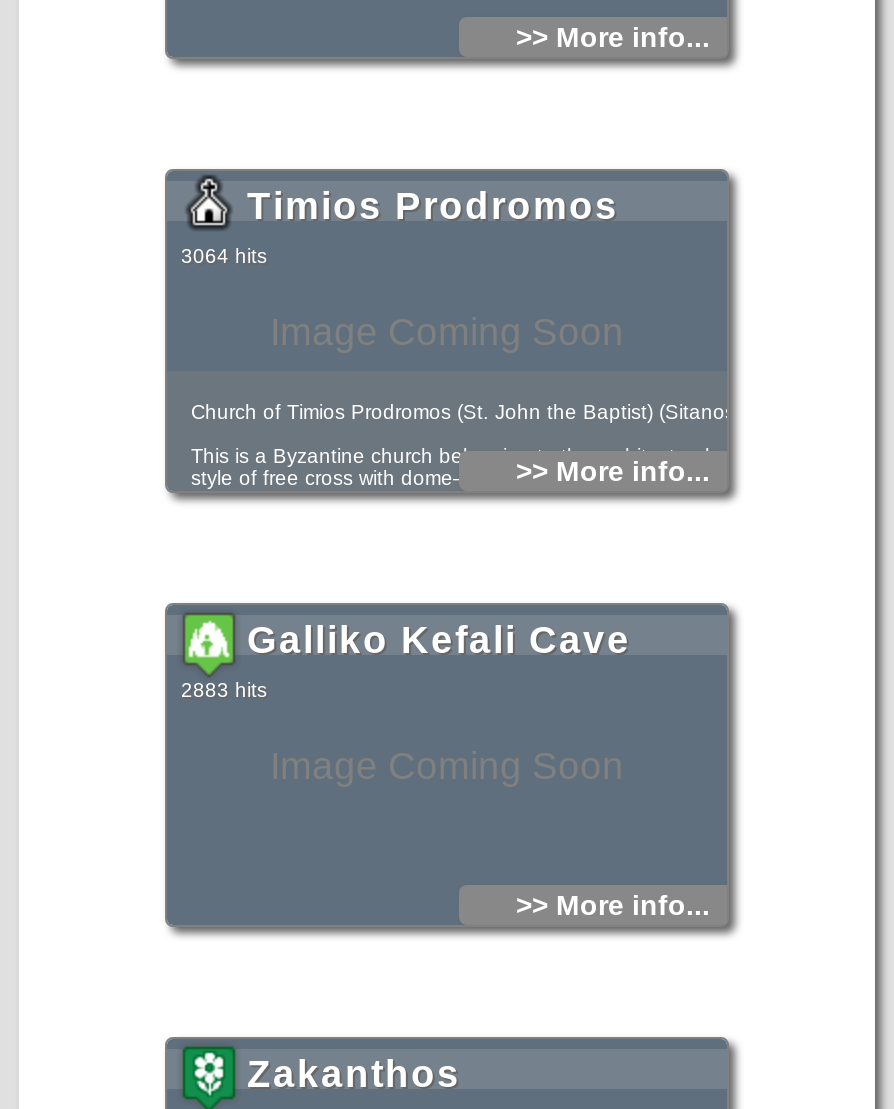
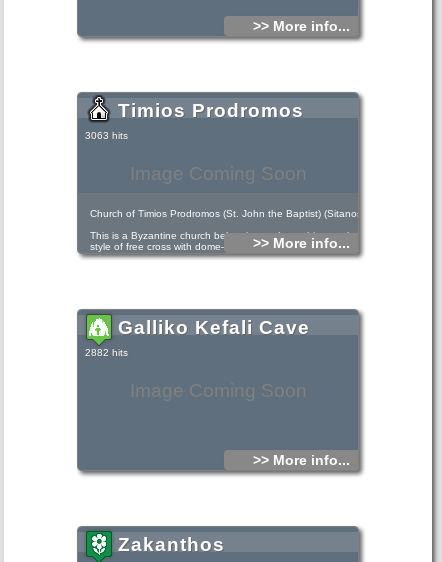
[181,245,267,267] 3064 hits -> [85,130,128,141] 3063 hits
[181,679,267,701] 2883 hits -> [85,347,128,358] 2882 hits

